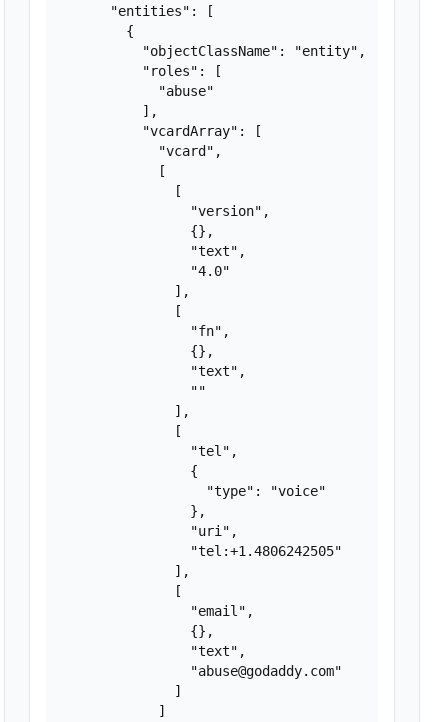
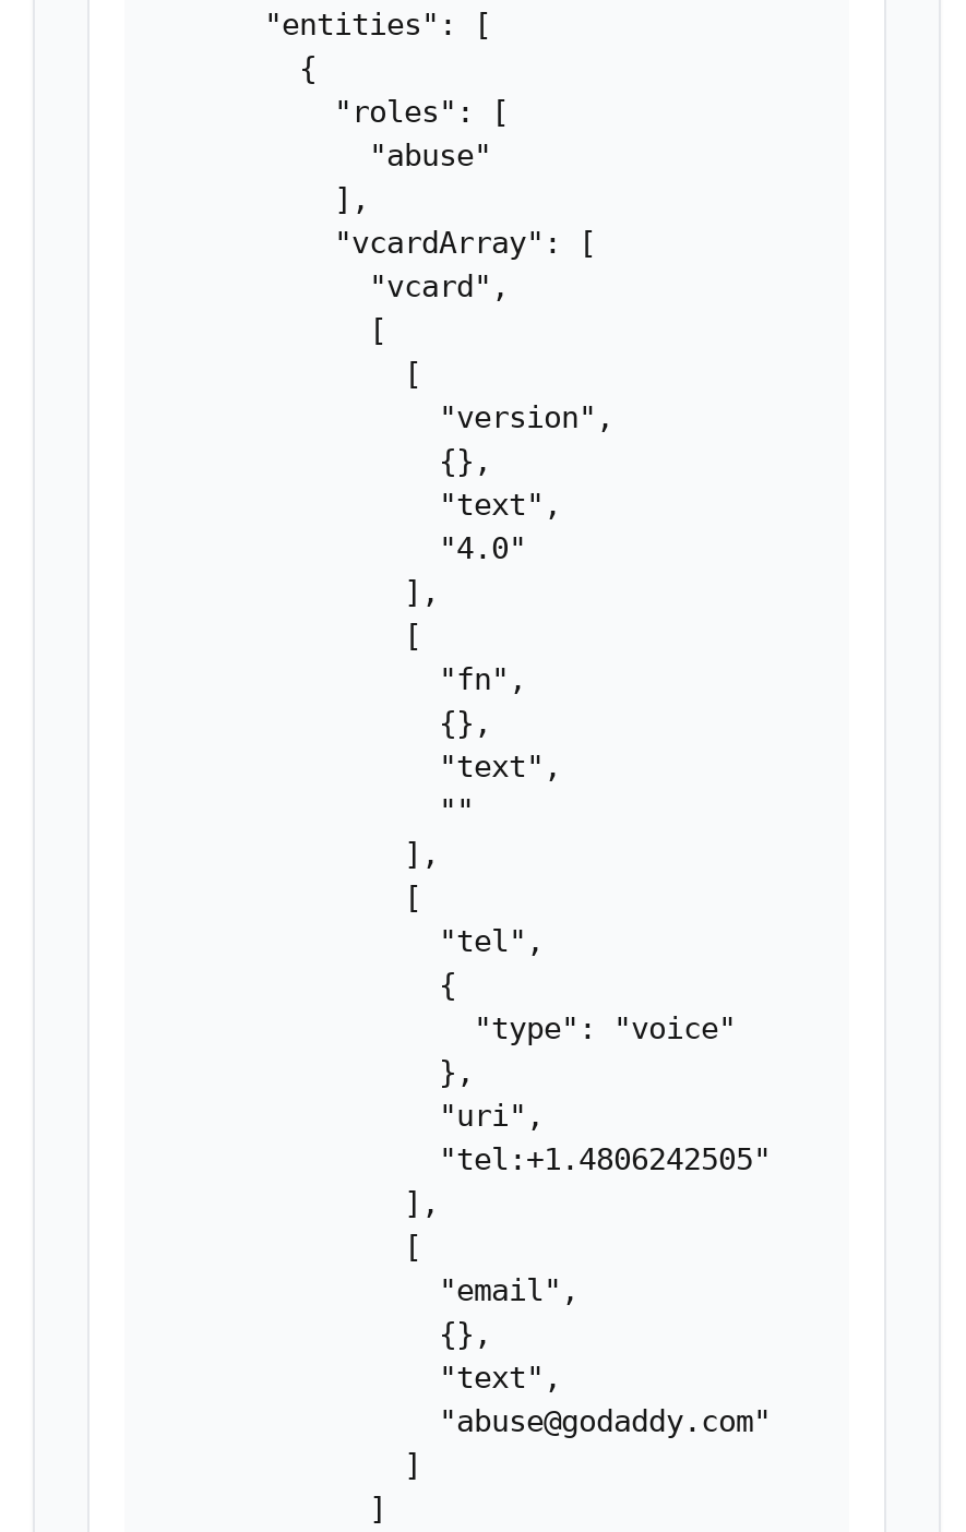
[62,43,366,59] "objectClassName": "entity", -> none

